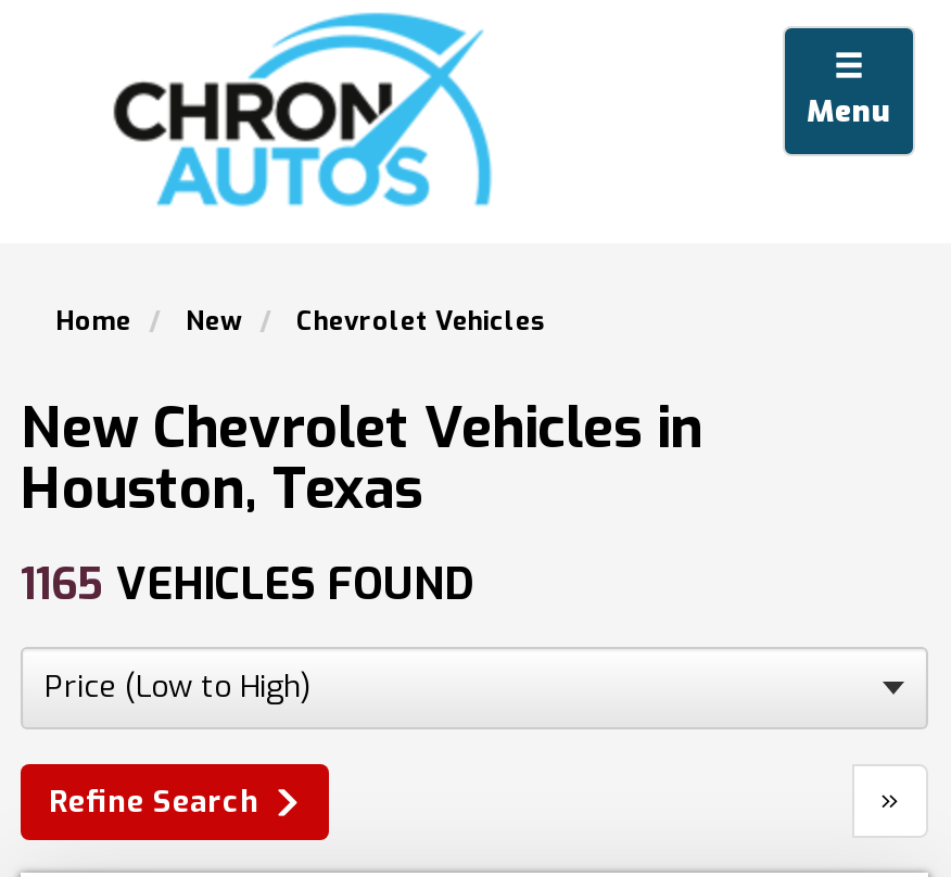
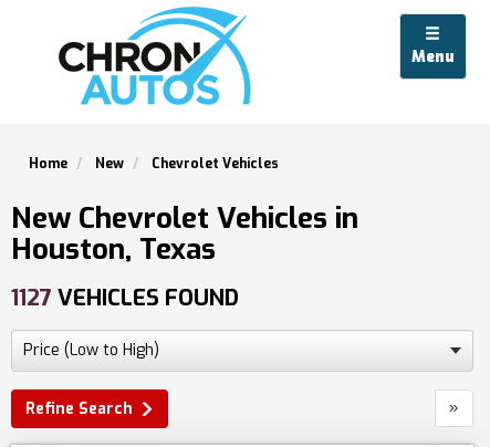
[21,556,472,614] 1165 VEHICLES FOUND -> [11,283,239,313] 1127 VEHICLES FOUND

